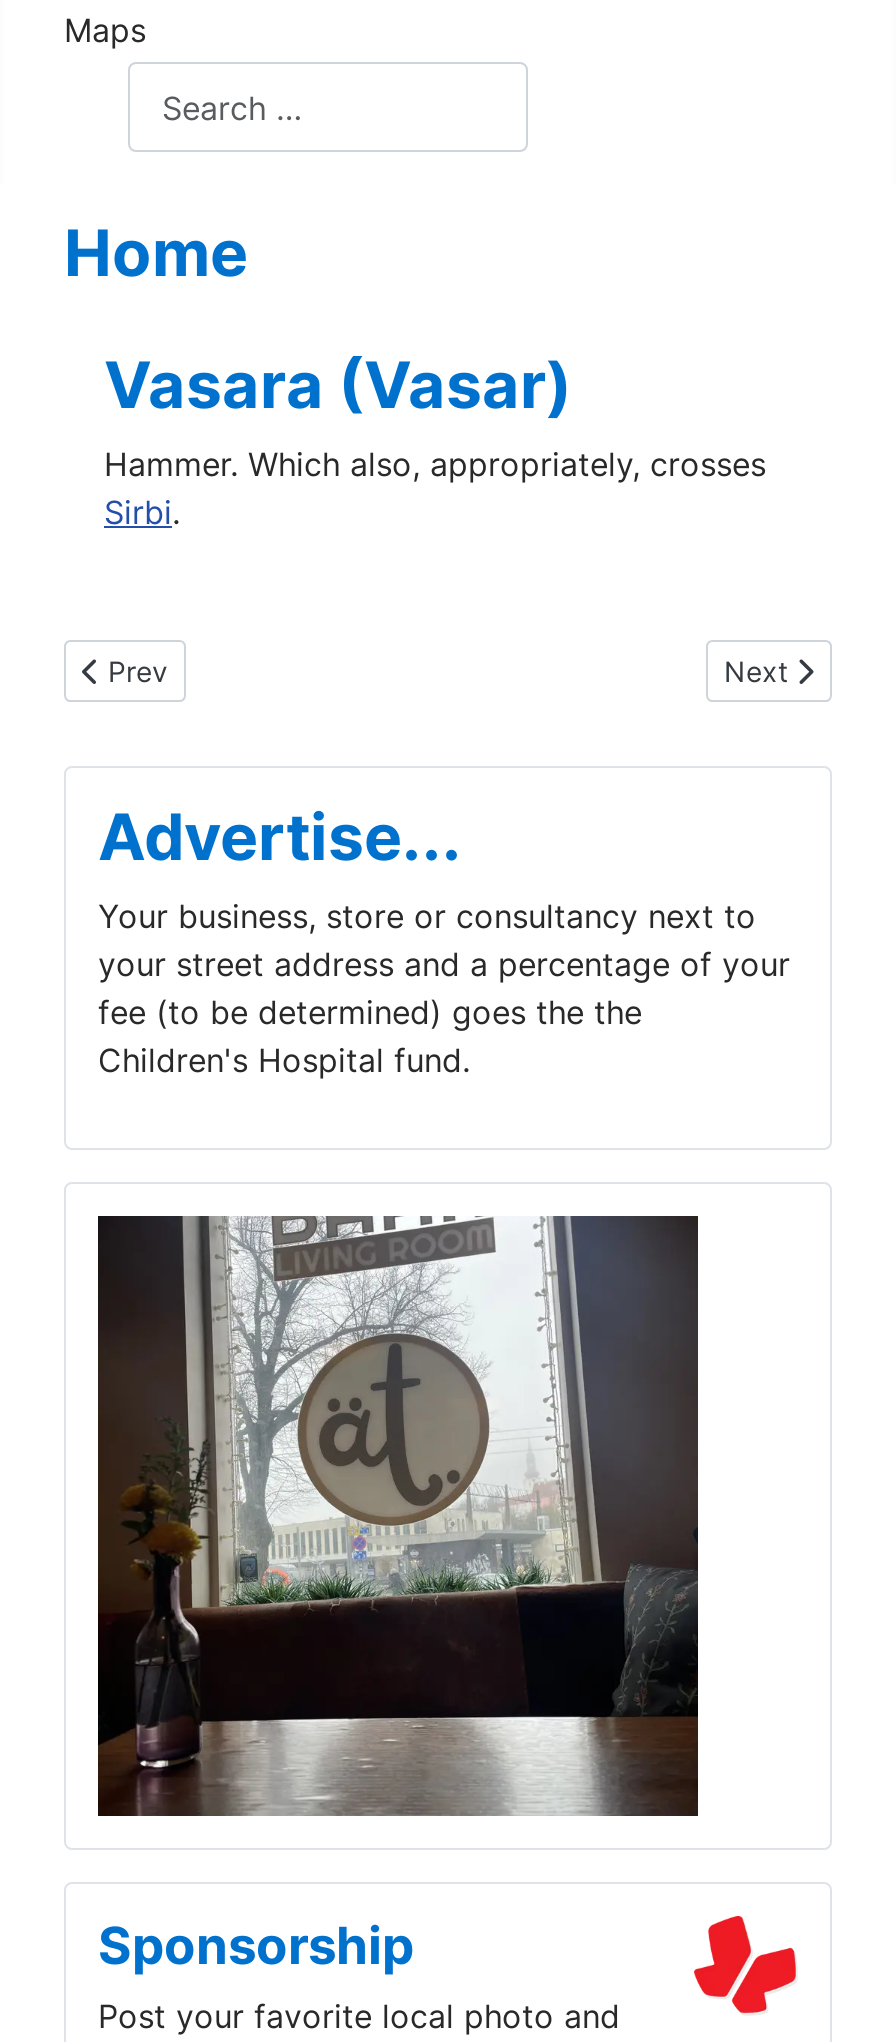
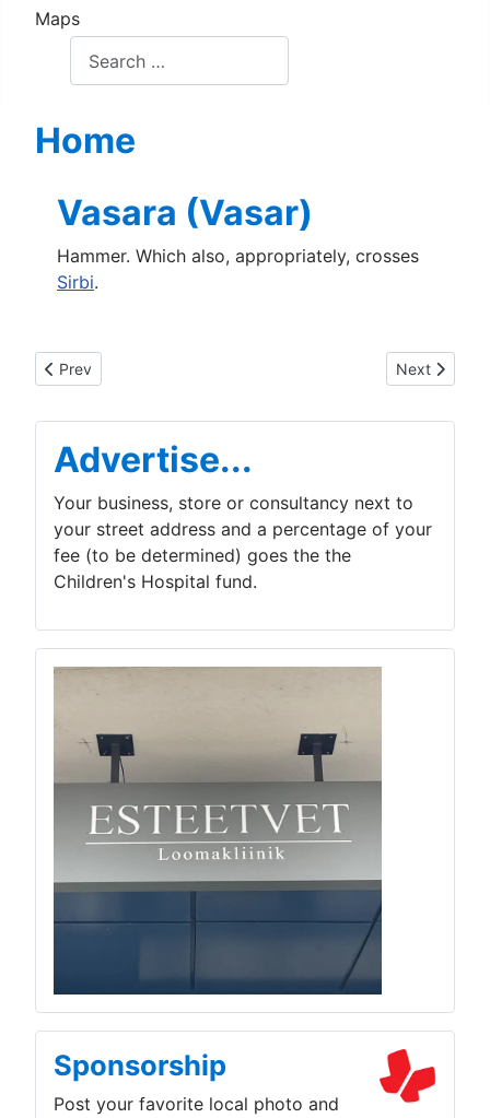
[96,1216,698,1816] [image] -> [52,666,383,996] [image]

